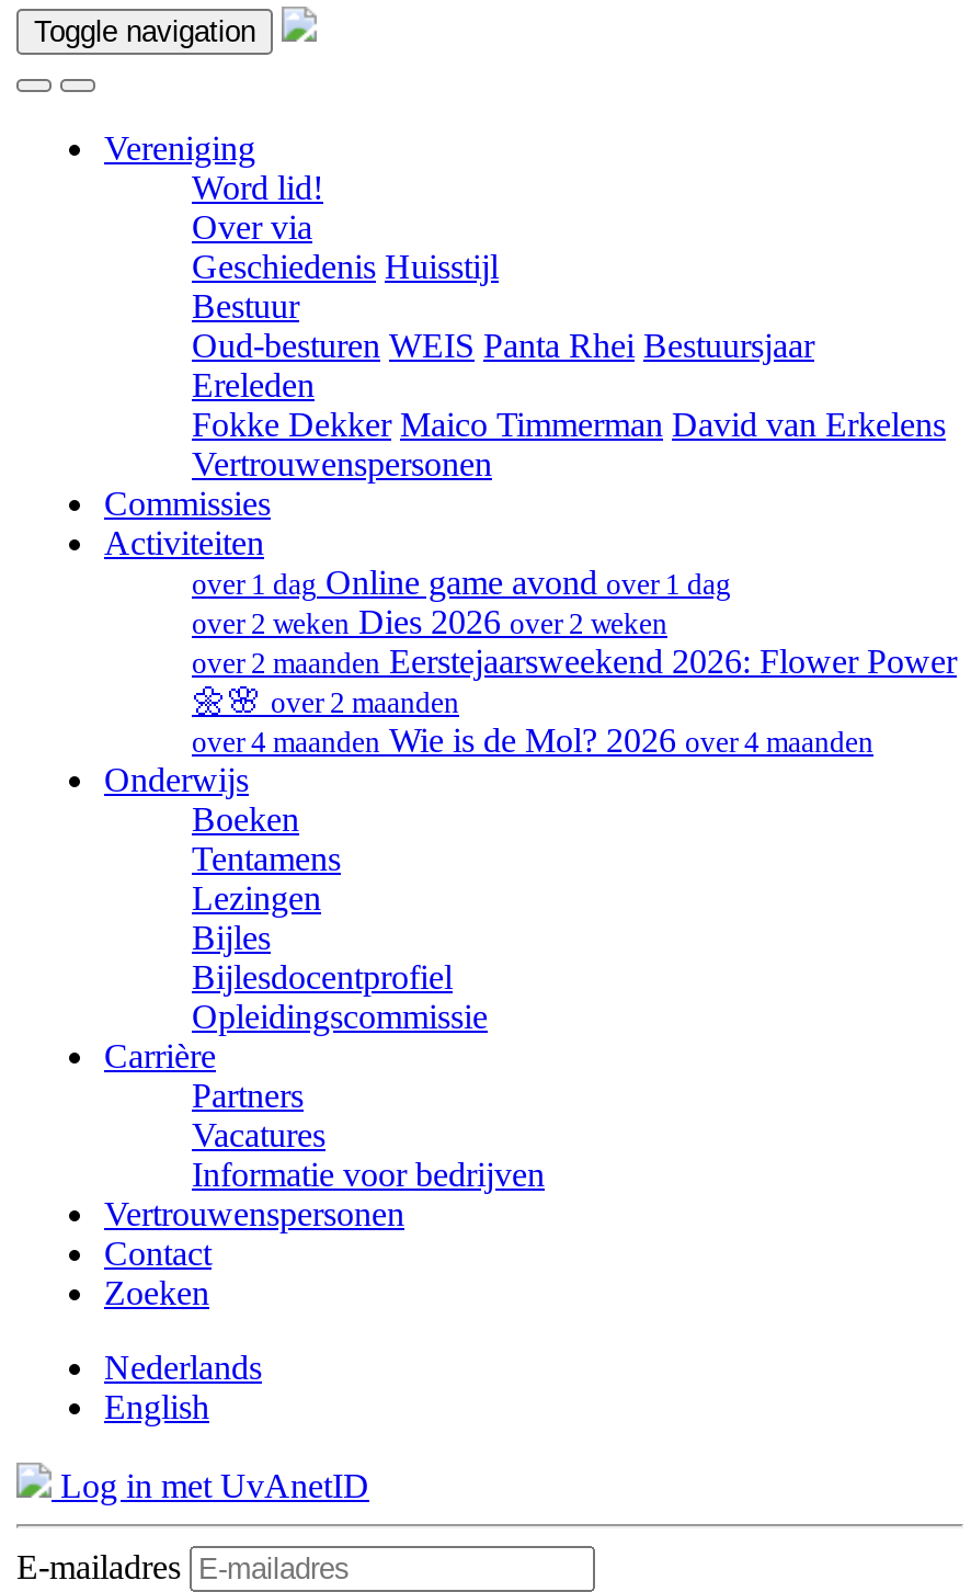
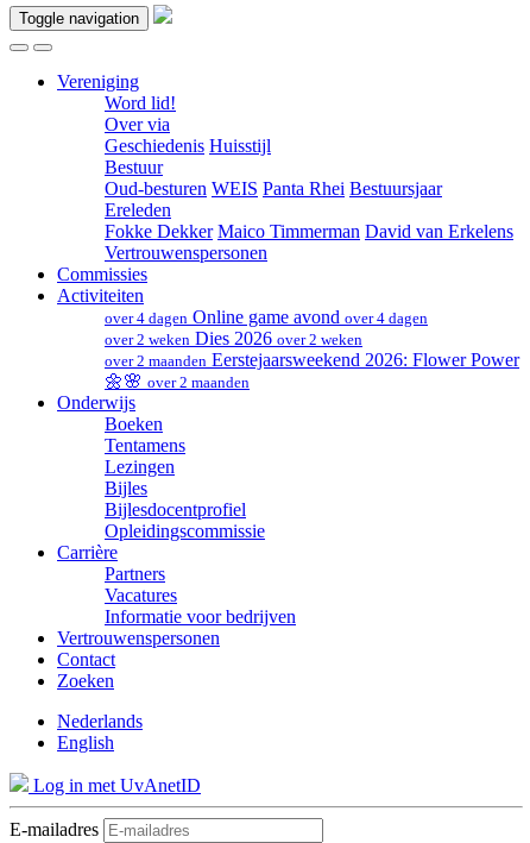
[192,564,731,601] over 1 dag Online game avond over 1 dag -> [105,307,428,327] over 4 dagen Online game avond over 4 dagen
[192,721,873,759] over 4 maanden Wie is de Mol? 2026 over 4 maanden -> none

